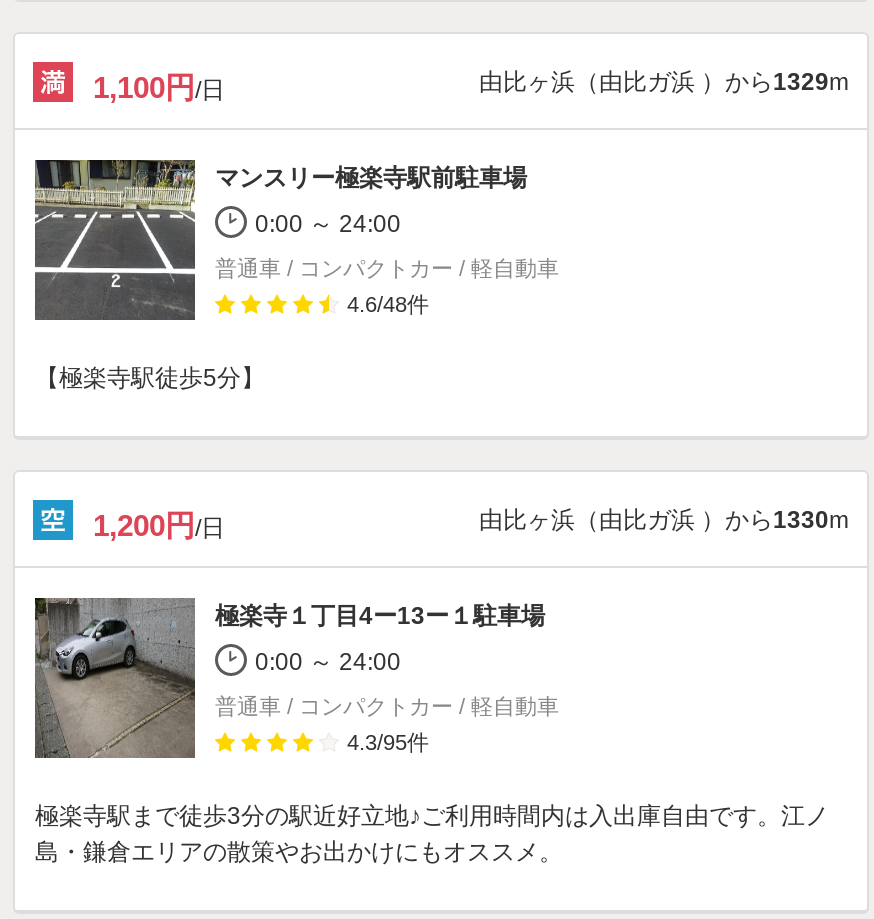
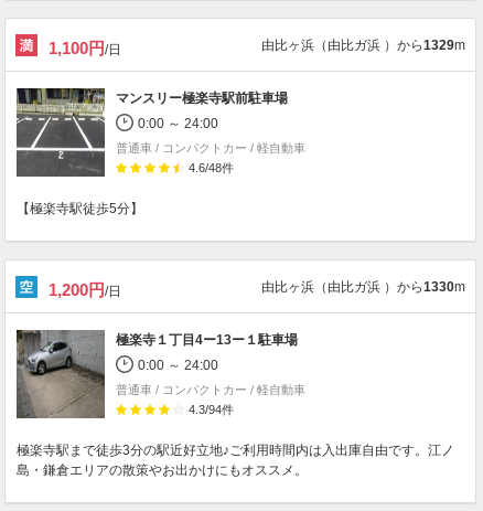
[347,730,429,754] 4.3/95件 -> [189,403,234,416] 4.3/94件

